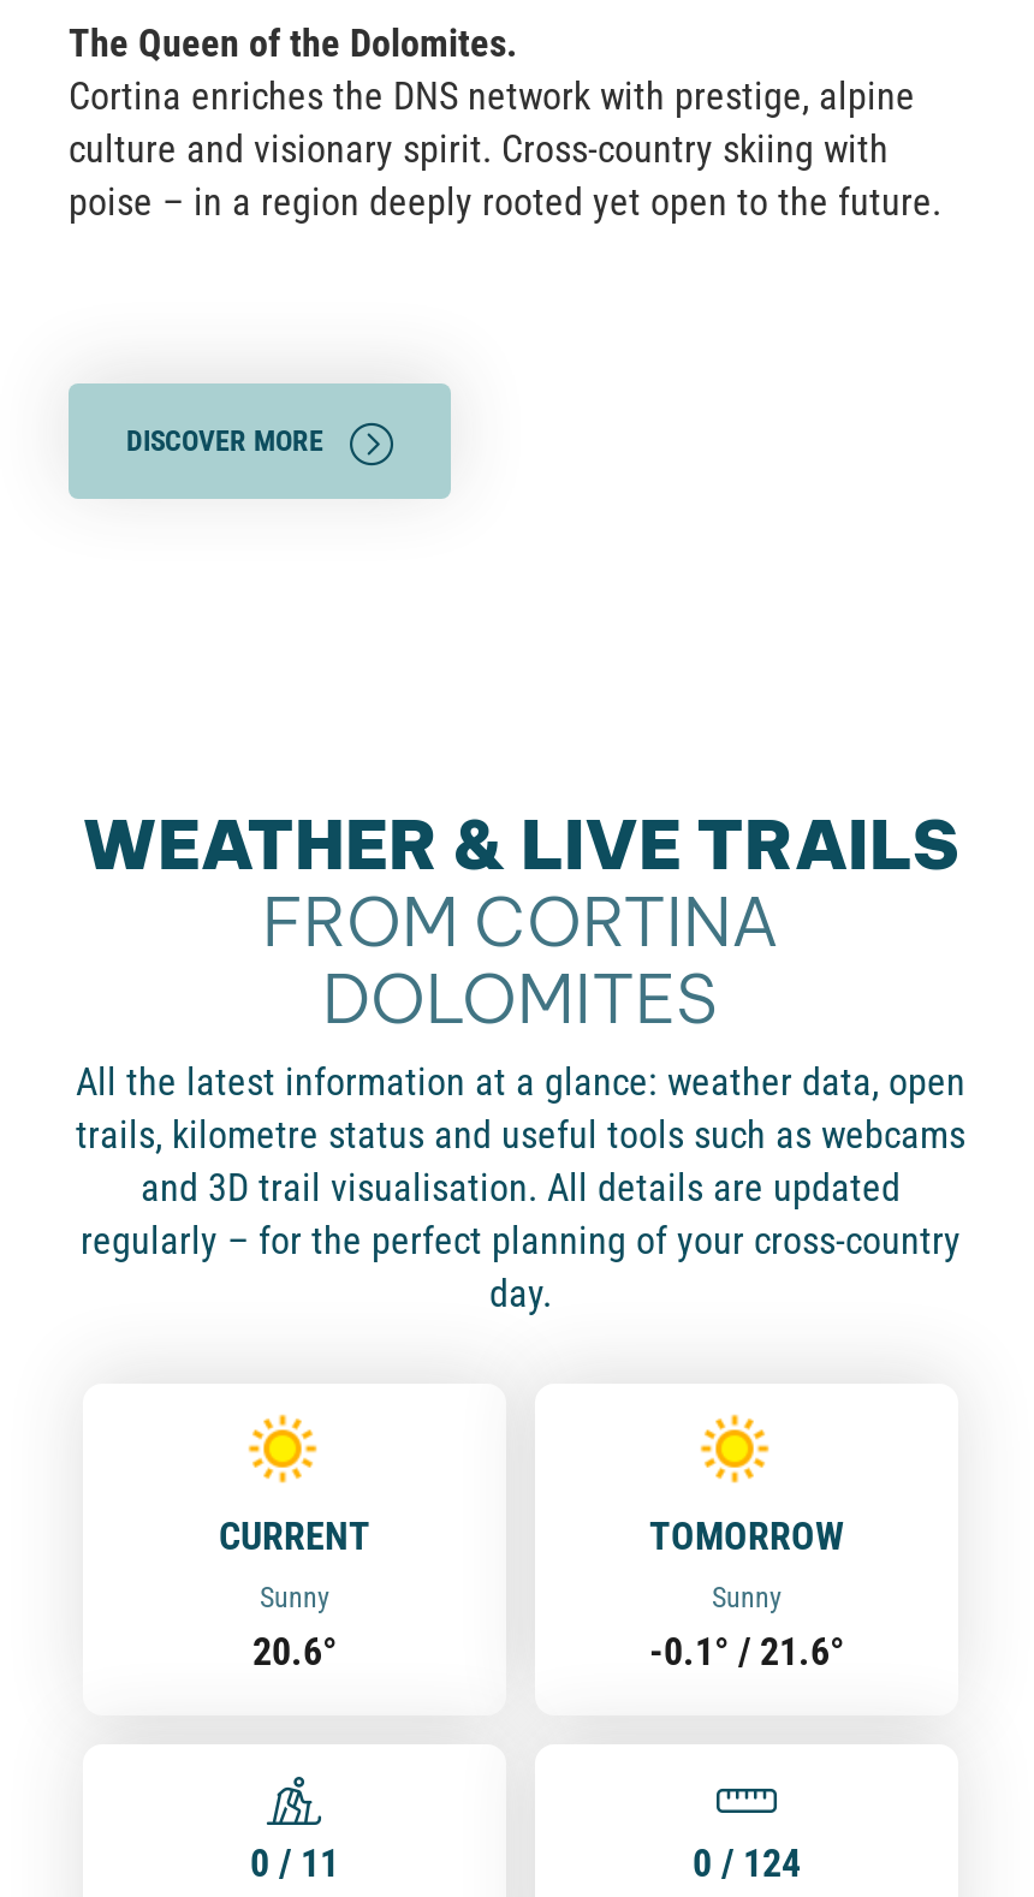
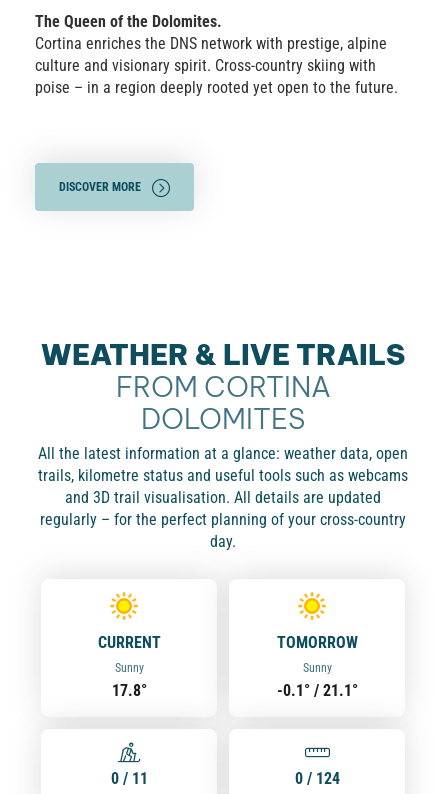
[252,1628,337,1674] 20.6° -> [111,681,146,700] 17.8°
[649,1628,844,1674] -0.1° / 21.6° -> [276,681,357,700] -0.1° / 21.1°

